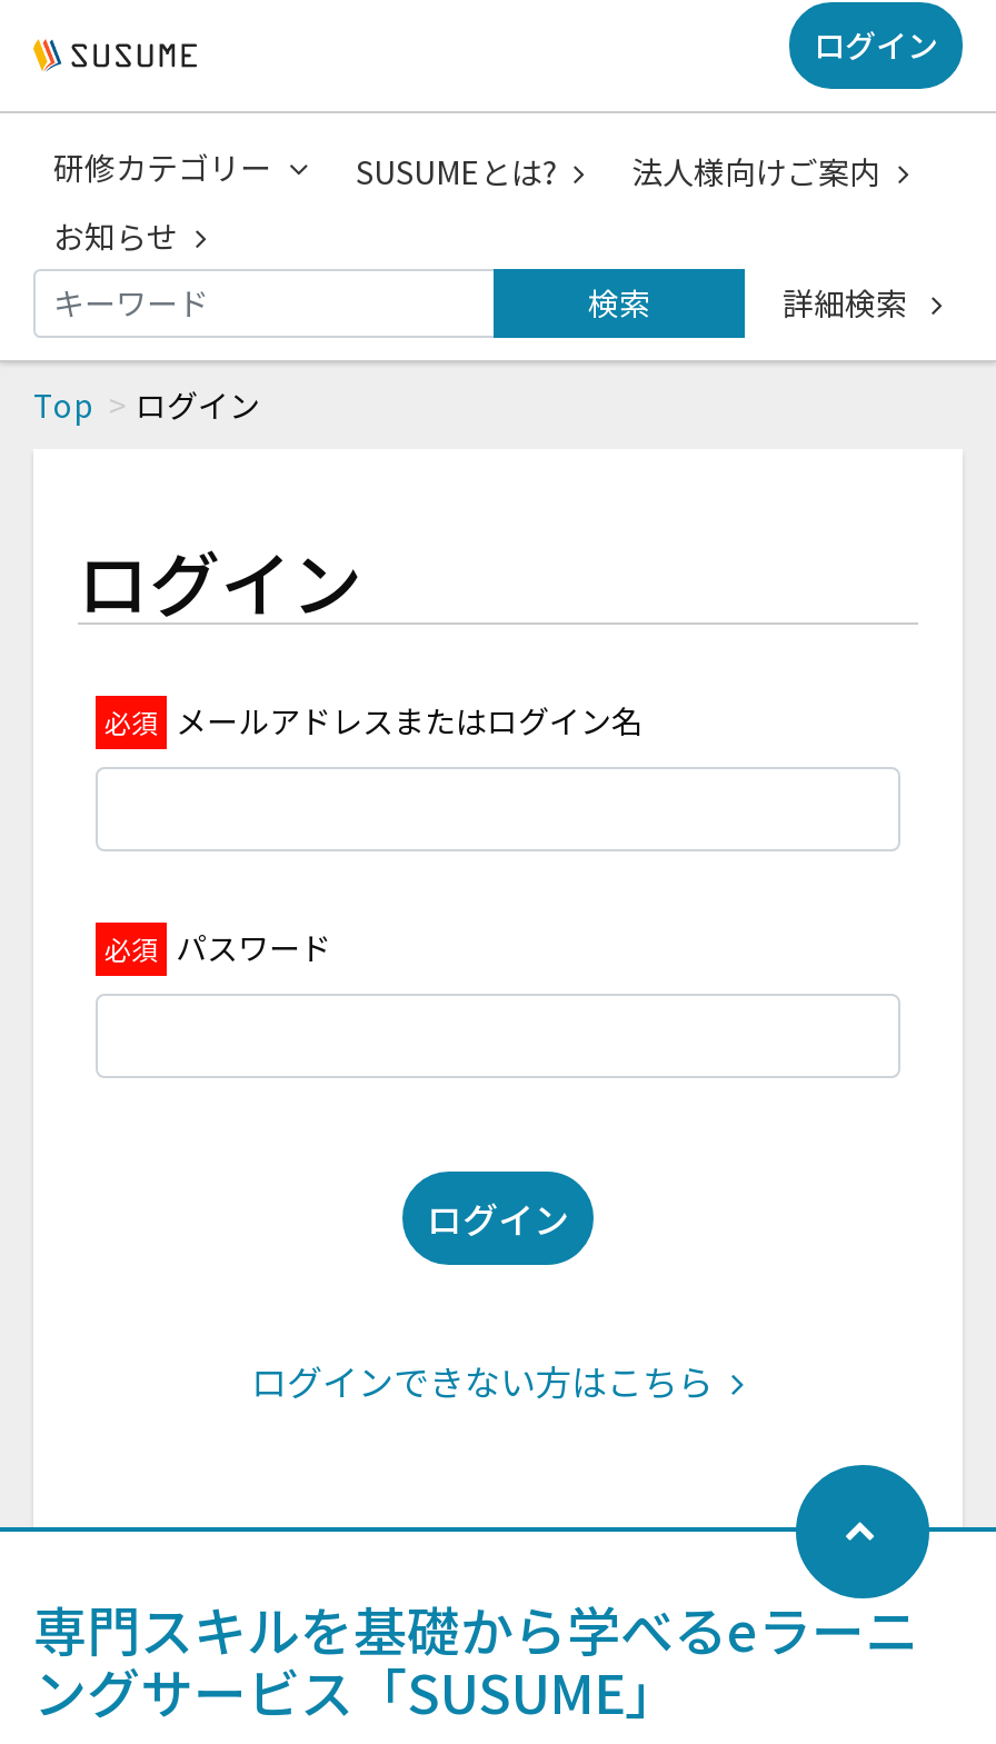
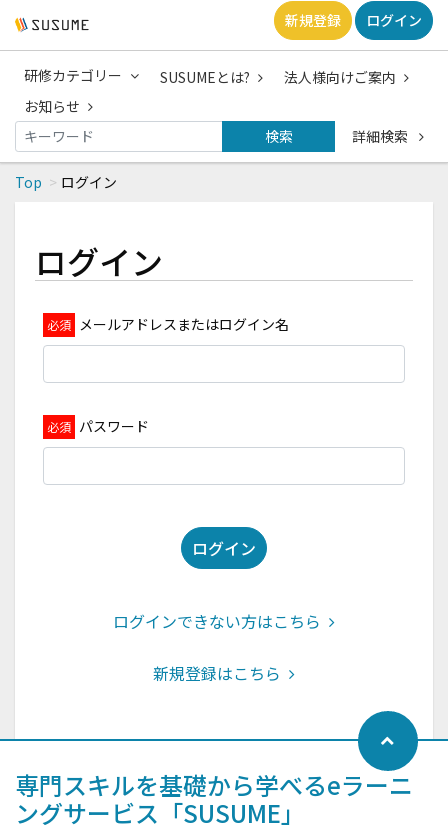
none -> [285,10,341,30] 新規登録
none -> [153,661,281,685] 新規登録はこちら

